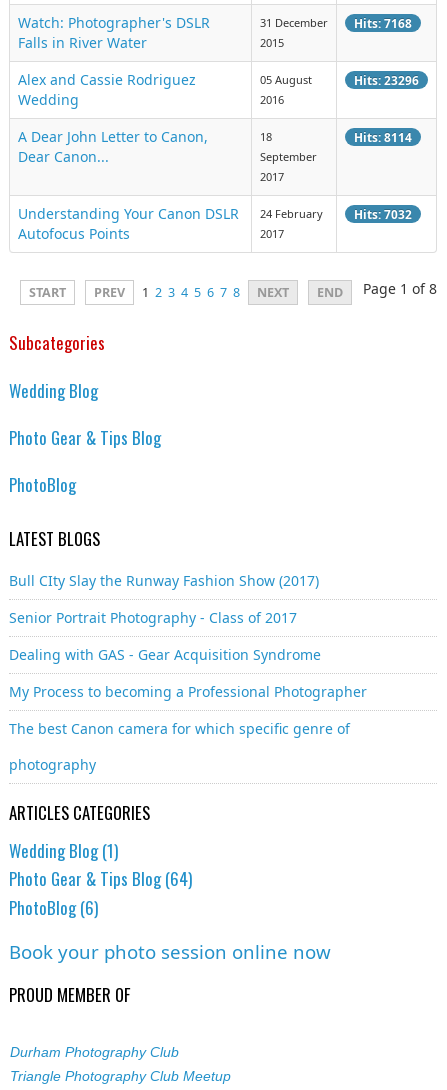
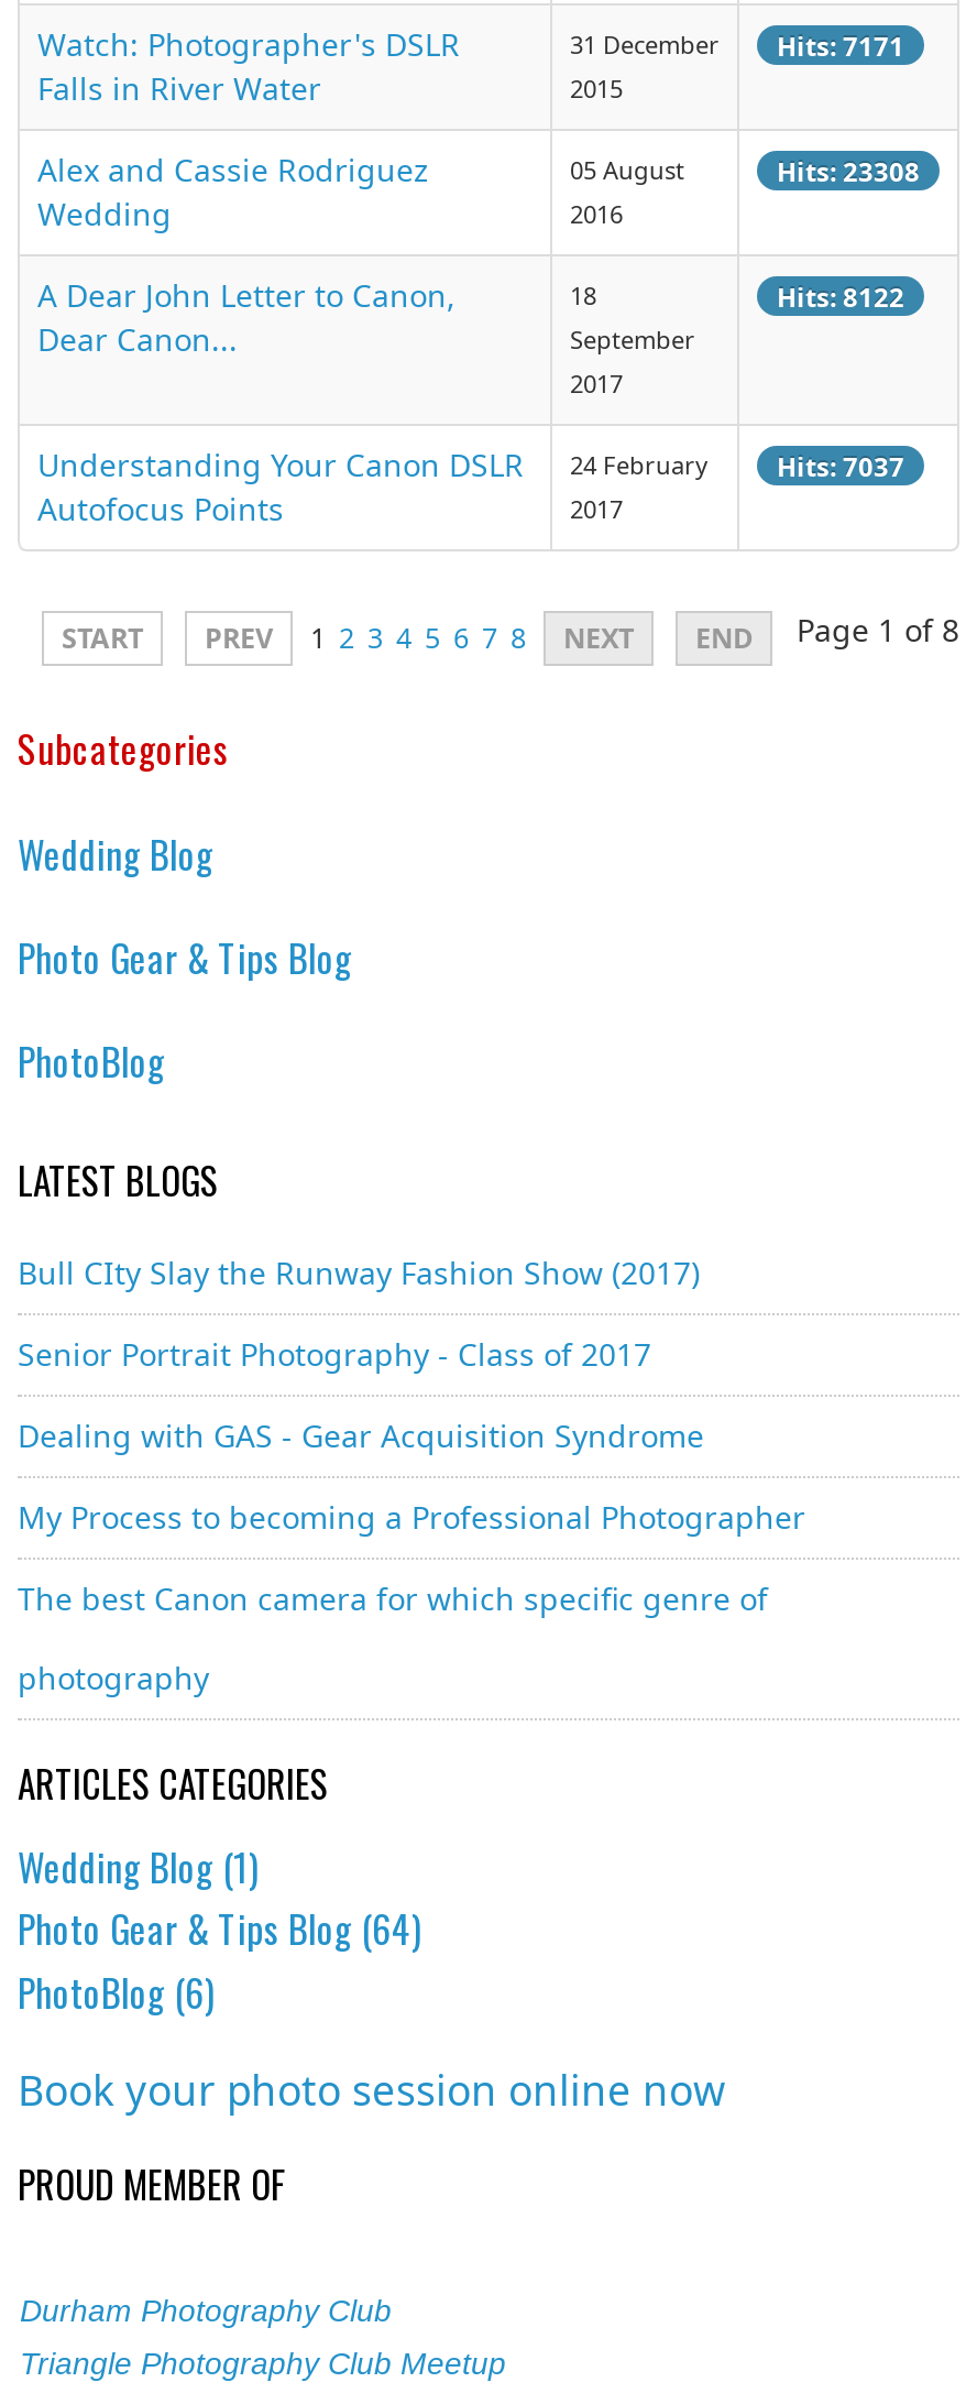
[260,15,412,31] 31 December Hits: 7168 -> [570,27,904,62] 31 December Hits: 7171
[354,72,419,88] Hits: 23296 -> [777,152,920,188] Hits: 23308
[354,129,412,145] Hits: 8114 -> [777,278,904,313] Hits: 8122
[354,206,412,222] Hits: 7032 -> [777,447,904,483] Hits: 7037

